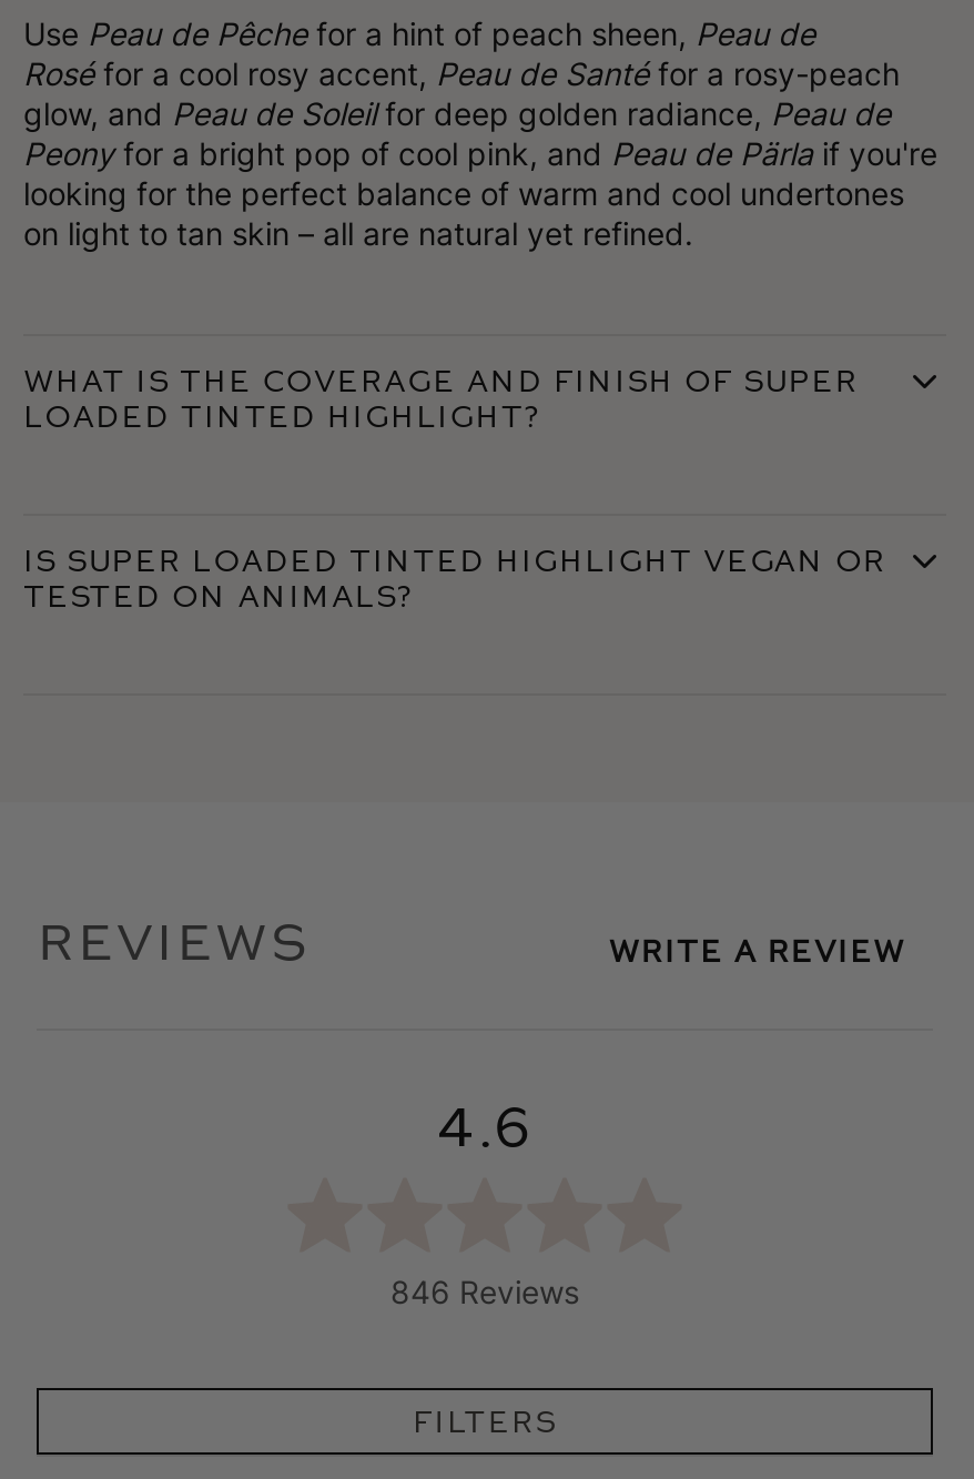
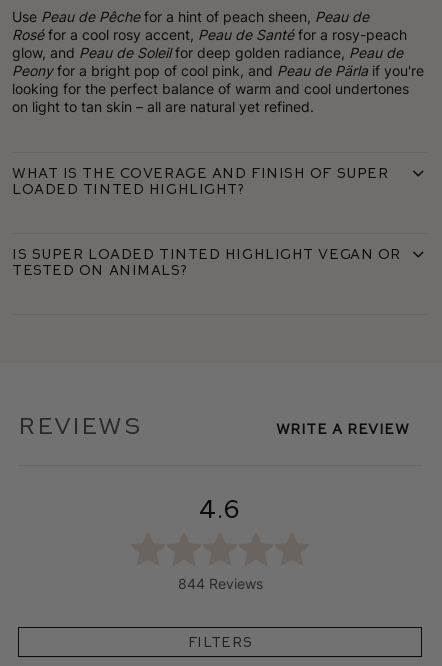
[390,1274,579,1311] 846 Reviews -> [177,575,262,592] 844 Reviews

